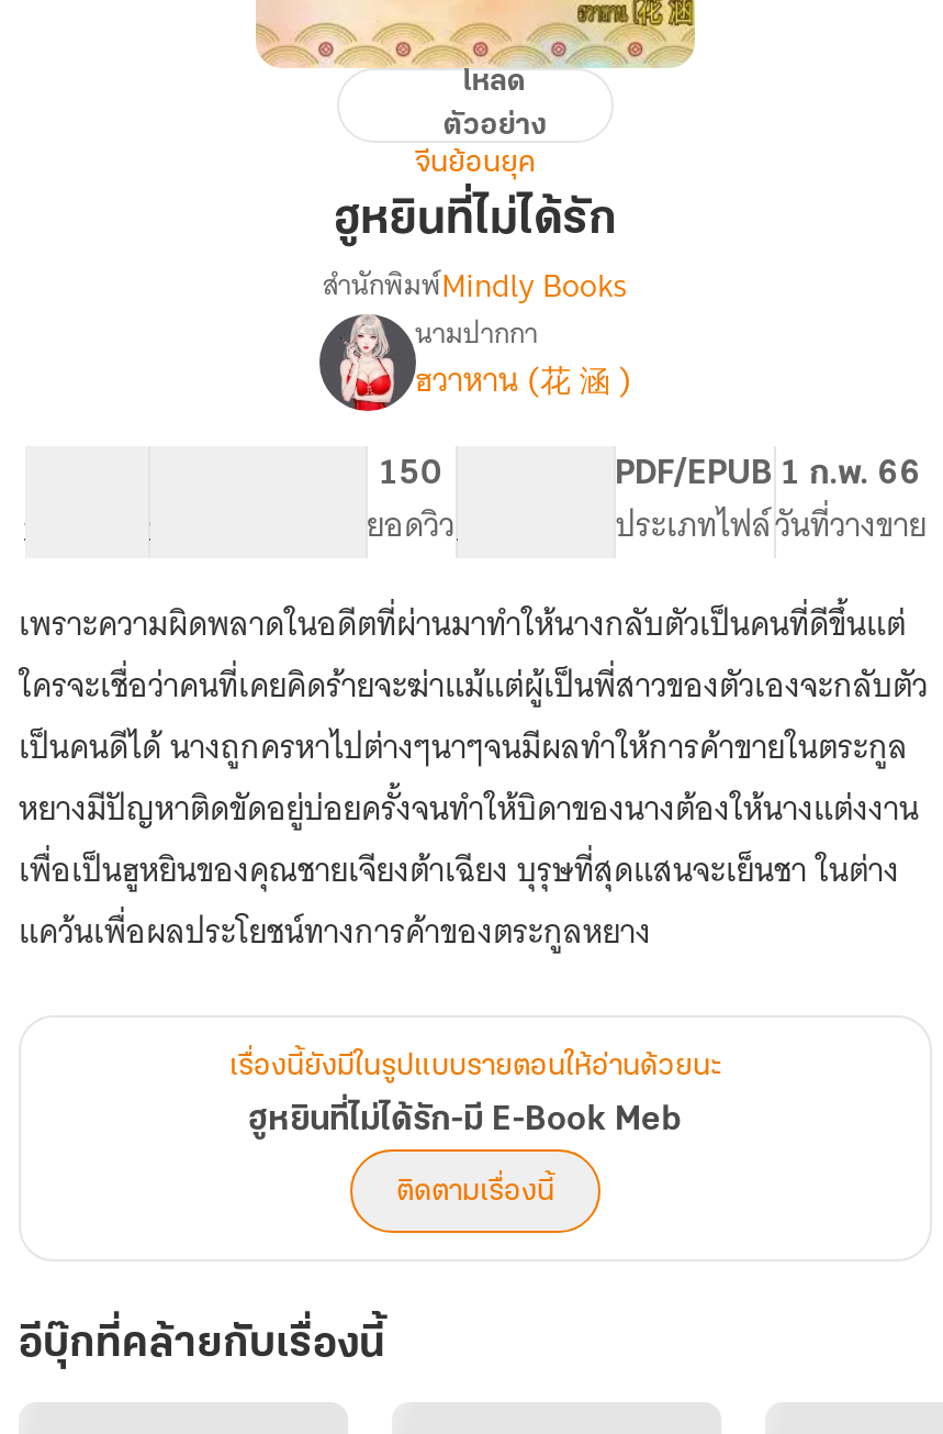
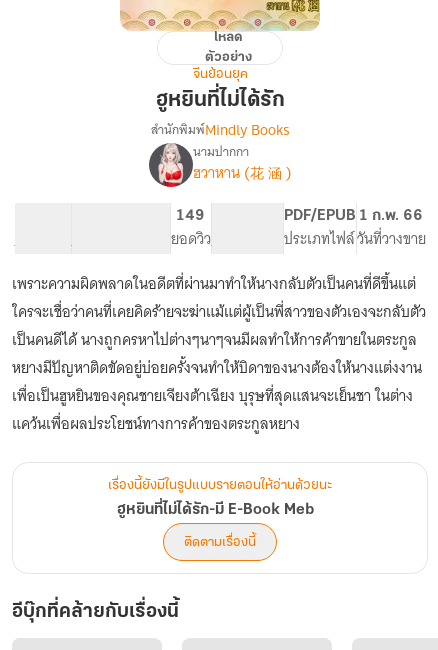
[379,457,442,492] 150 -> [176,208,205,224] 149

